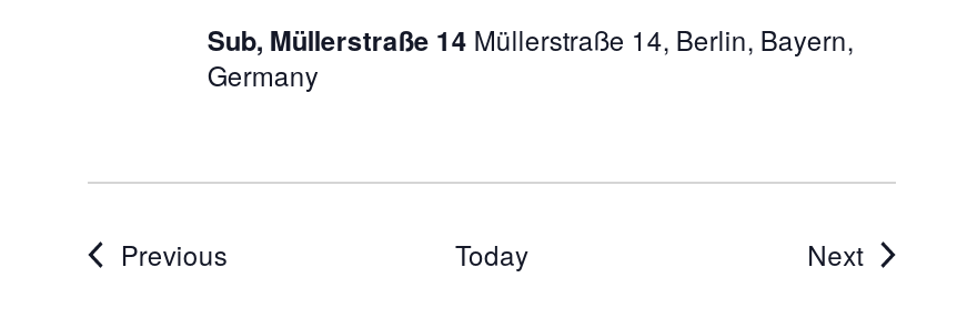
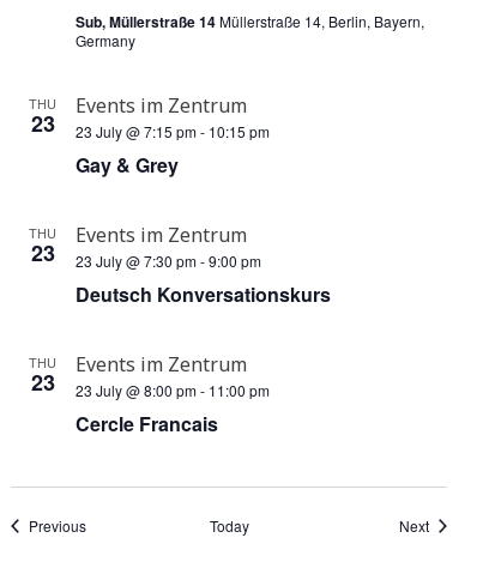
none -> [29,93,57,139] THU | 23
none -> [29,223,57,268] THU | 23
none -> [29,352,57,398] THU | 23
none -> [75,92,247,179] Events im Zentrum | Gay & Grey
none -> [75,121,270,141] 23 July @ 7:15 pm - 10:15 pm
none -> [75,222,331,308] Events im Zentrum | Deutsch Konversationskurs
none -> [75,250,261,271] 23 July @ 7:30 pm - 9:00 pm
none -> [75,351,247,437] Events im Zentrum | Cercle Francais
none -> [75,380,270,400] 23 July @ 8:00 pm - 11:00 pm

